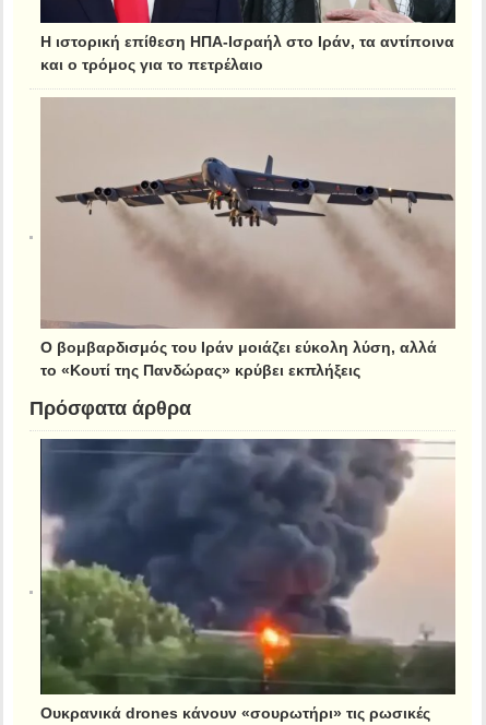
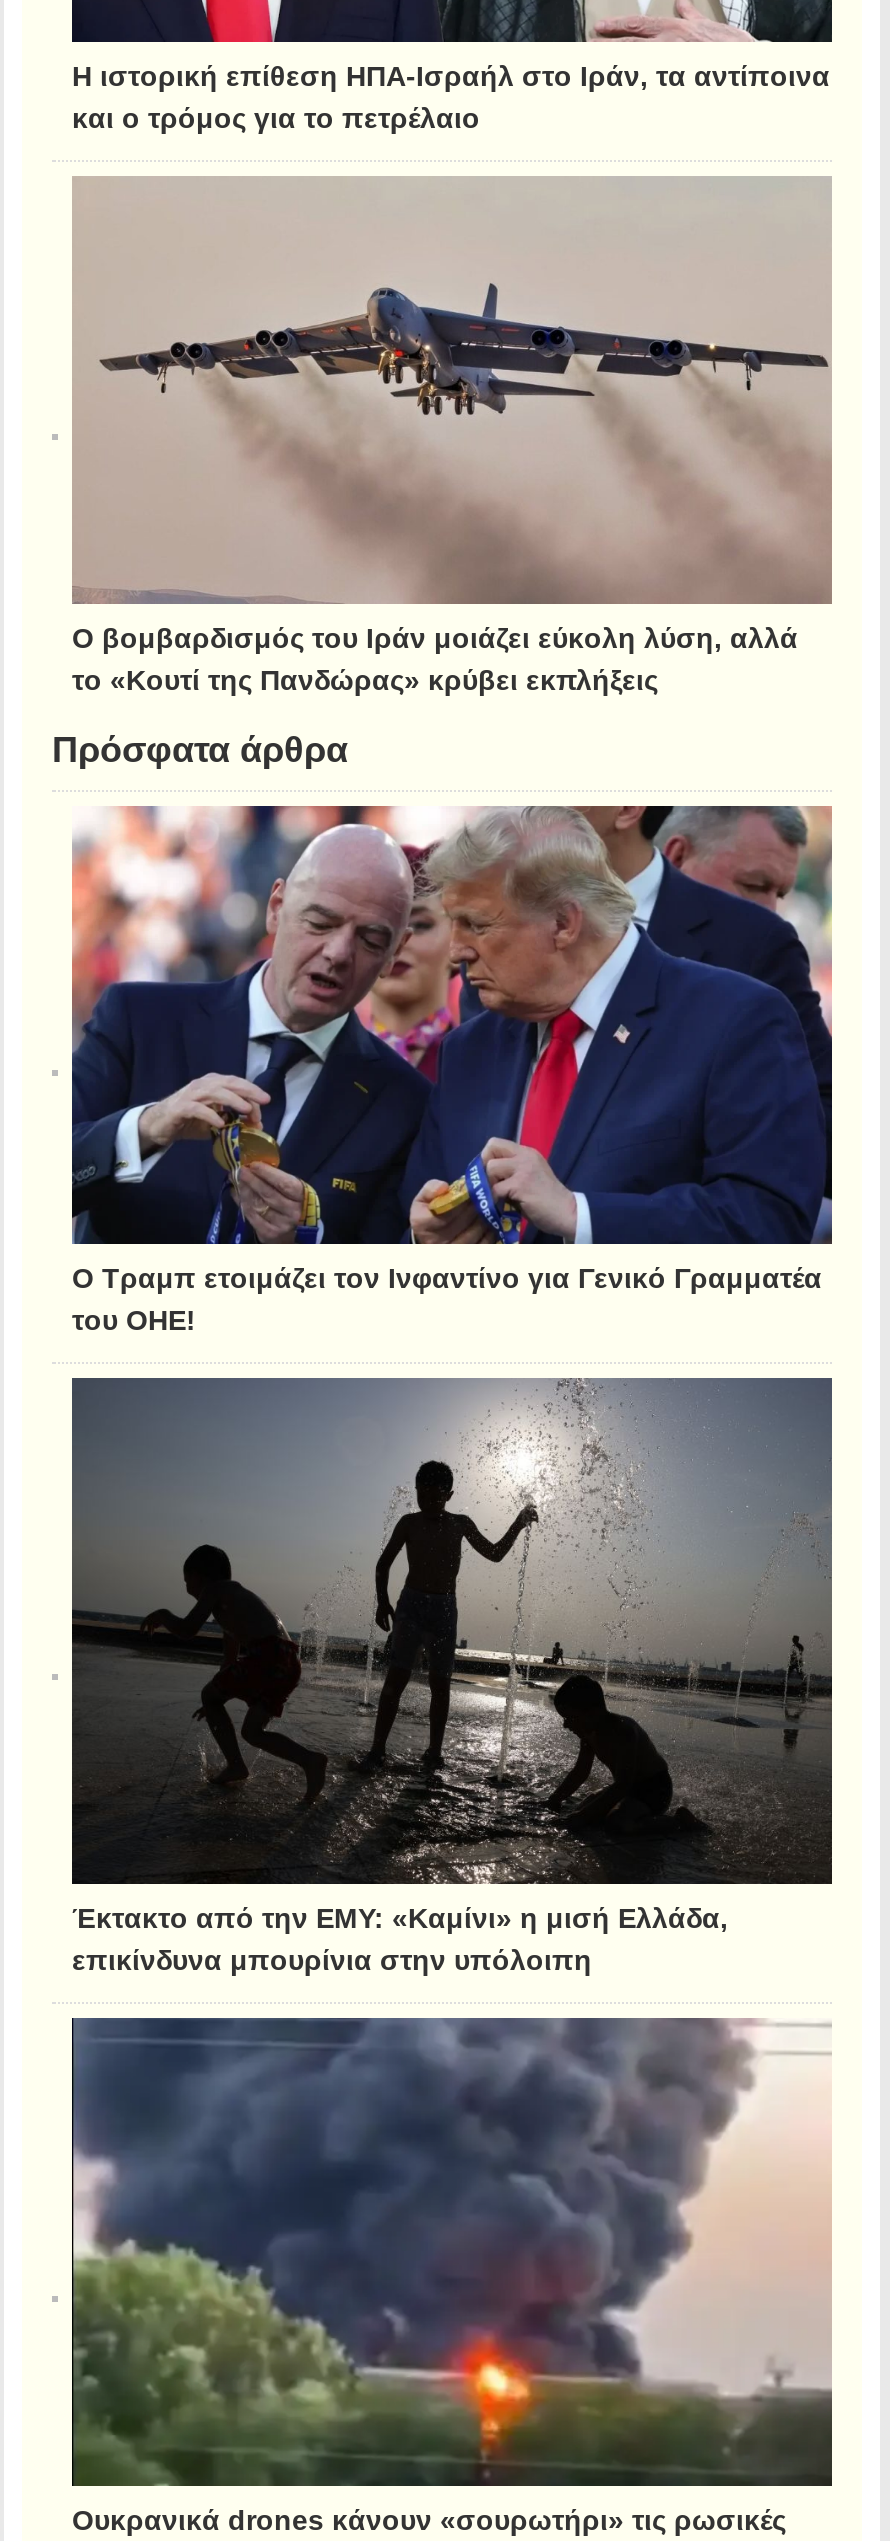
none -> [52,804,832,1332] [image] | Ο Τραμπ ετοιμάζει τον Ινφαντίνο για Γενικό Γραμματέα | του ΟΗΕ!
none -> [52,1376,834,1972] [image] | Έκτακτο από την ΕΜΥ: «Καμίνι» η μισή Ελλάδα, | επικίνδυνα μπουρίνια στην υπόλοιπη

